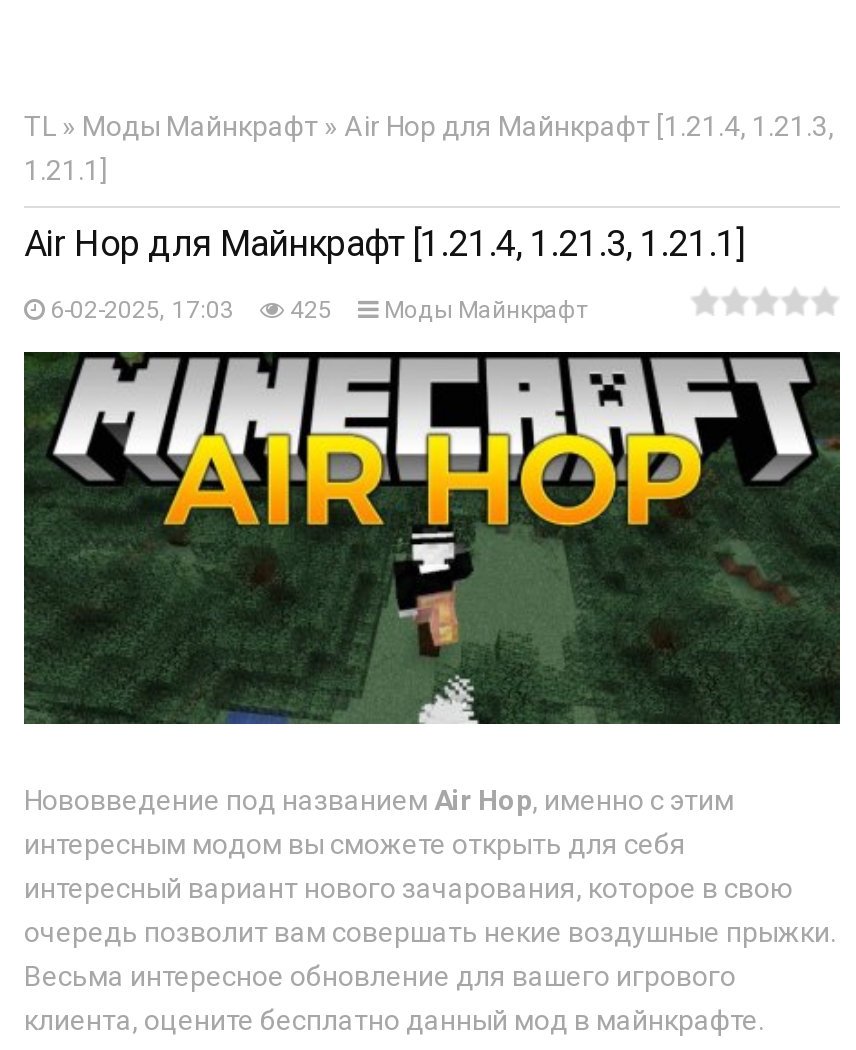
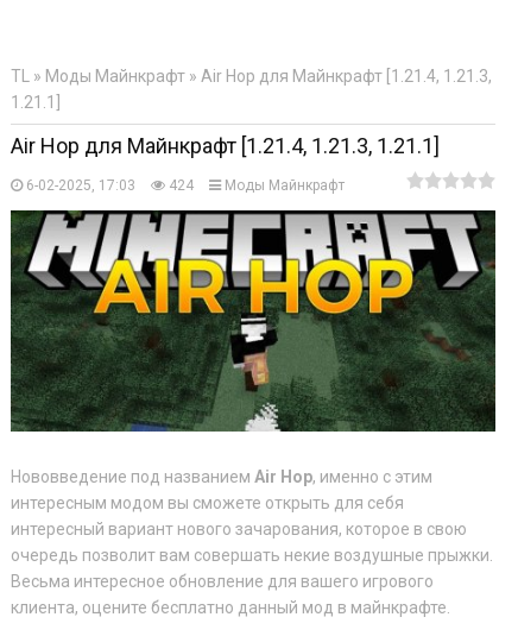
[50,296,586,324] 6-02-2025, 17:03 425 Моды Майнкрафт -> [26,177,345,194] 6-02-2025, 17:03 424 Моды Майнкрафт

